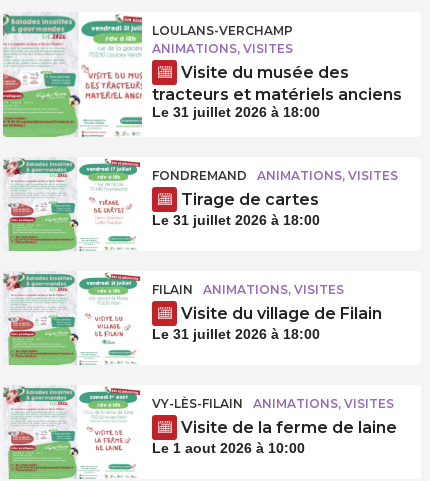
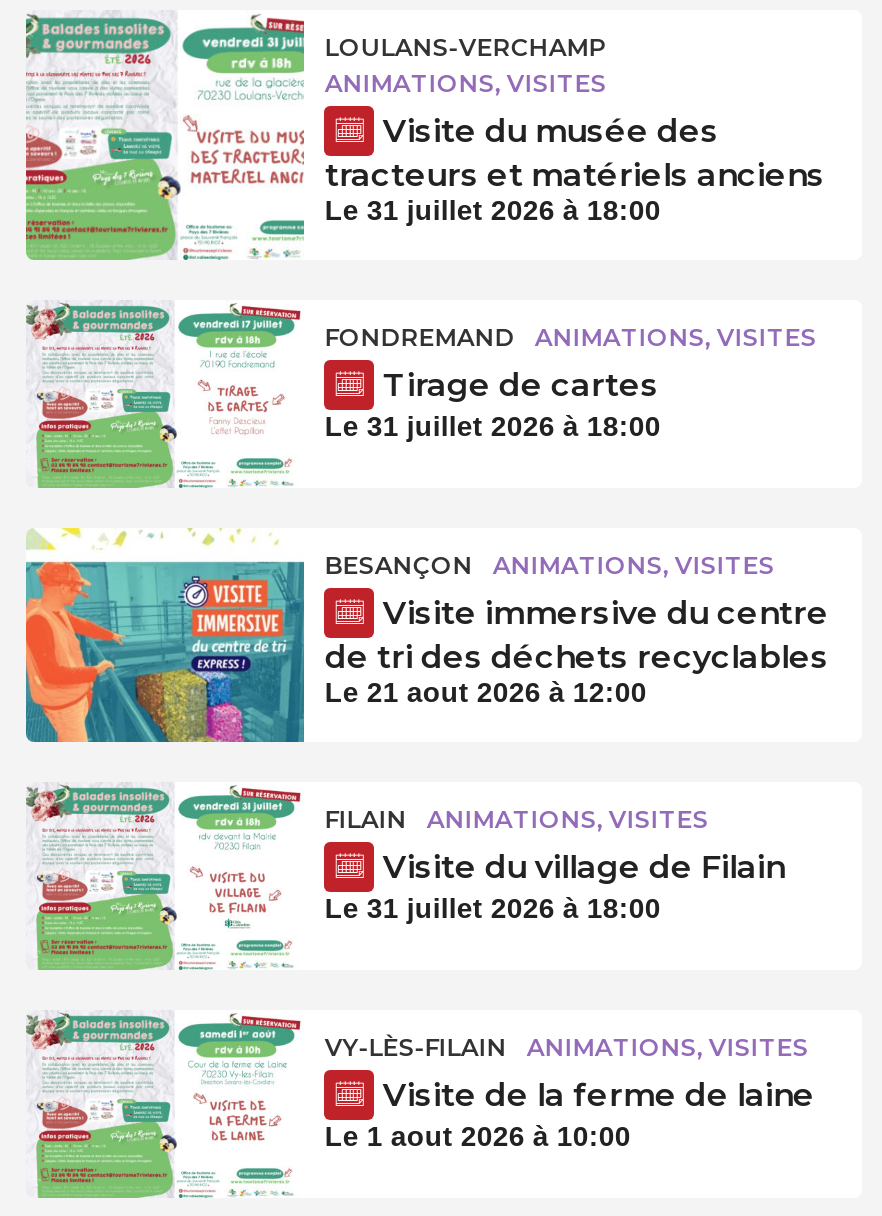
none -> [24,526,829,744] [image] | BESANÇON | ANIMATIONS, VISITES | Visite immersive du centre | de tri des déchets recyclables | Le 21 aout 2026 à 12:00

